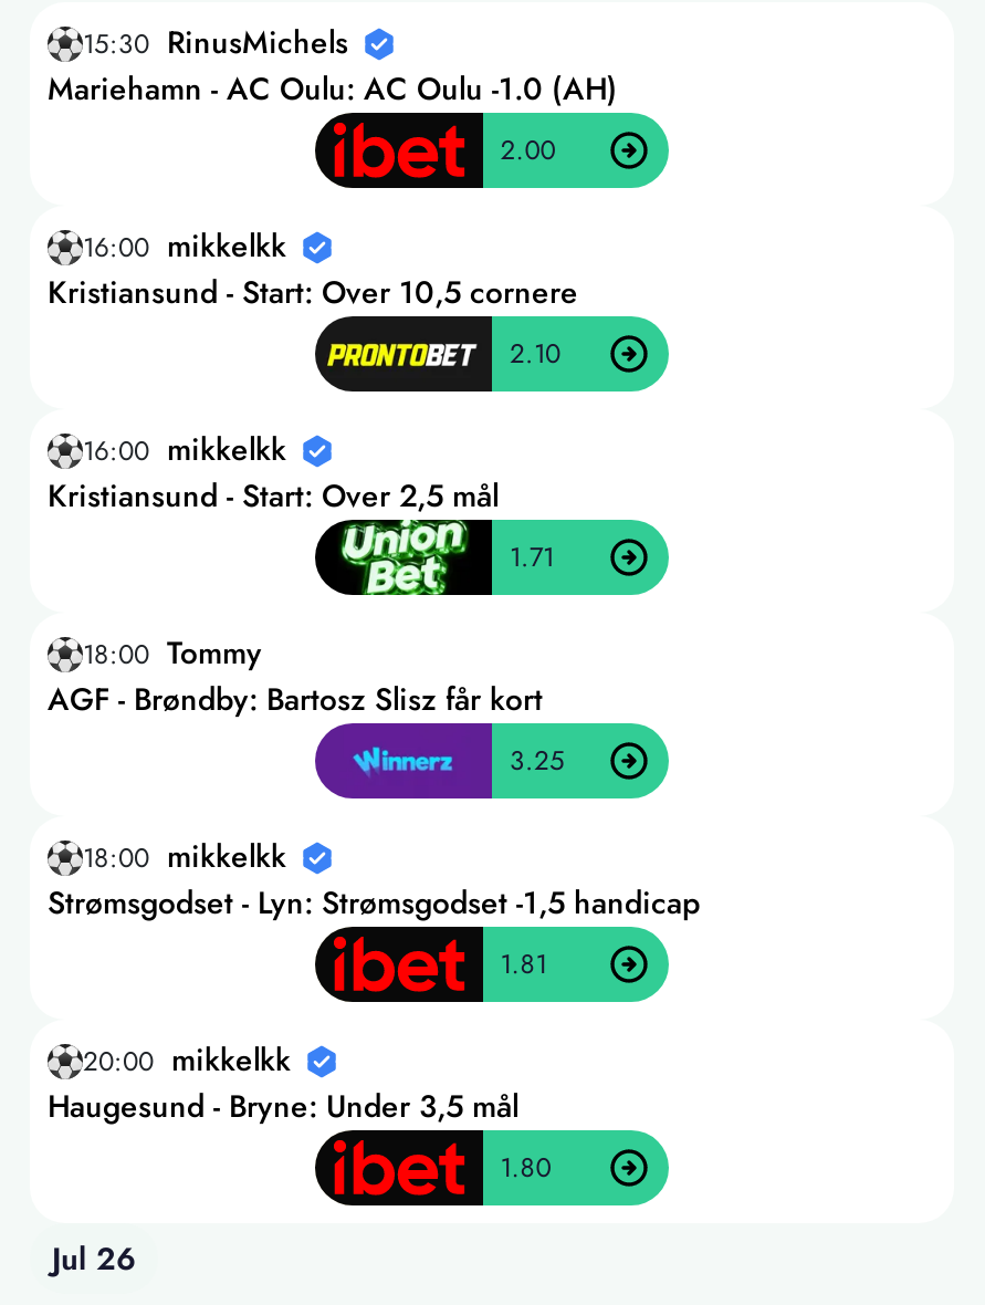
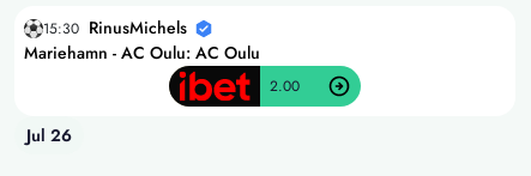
[48,66,618,111] Mariehamn - AC Oulu: AC Oulu -1.0 (AH) -> [24,41,260,65] Mariehamn - AC Oulu: AC Oulu
[48,223,700,1188] 16:00 mikkelkk | Kristiansund - Start: Over 10,5 cornere | 2.10 | 16:00 mikkelkk | Kristiansund - Start: Over 2,5 mål | 1.71 | 18:00 Tommy | AGF - Brøndby: Bartosz Slisz får kort | 3.25 | 18:00 mikkelkk | Strømsgodset - Lyn: Strømsgodset -1,5 handicap | 1.81 | 20:00 mikkelkk | Haugesund - Bryne: Under 3,5 mål | 1.80 -> none

